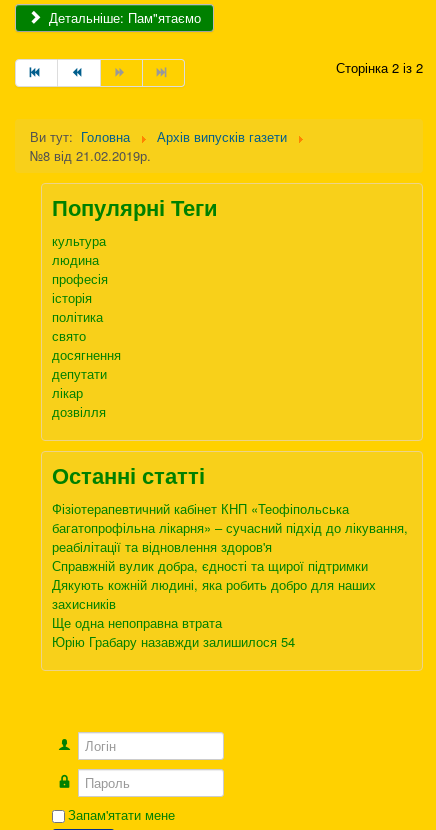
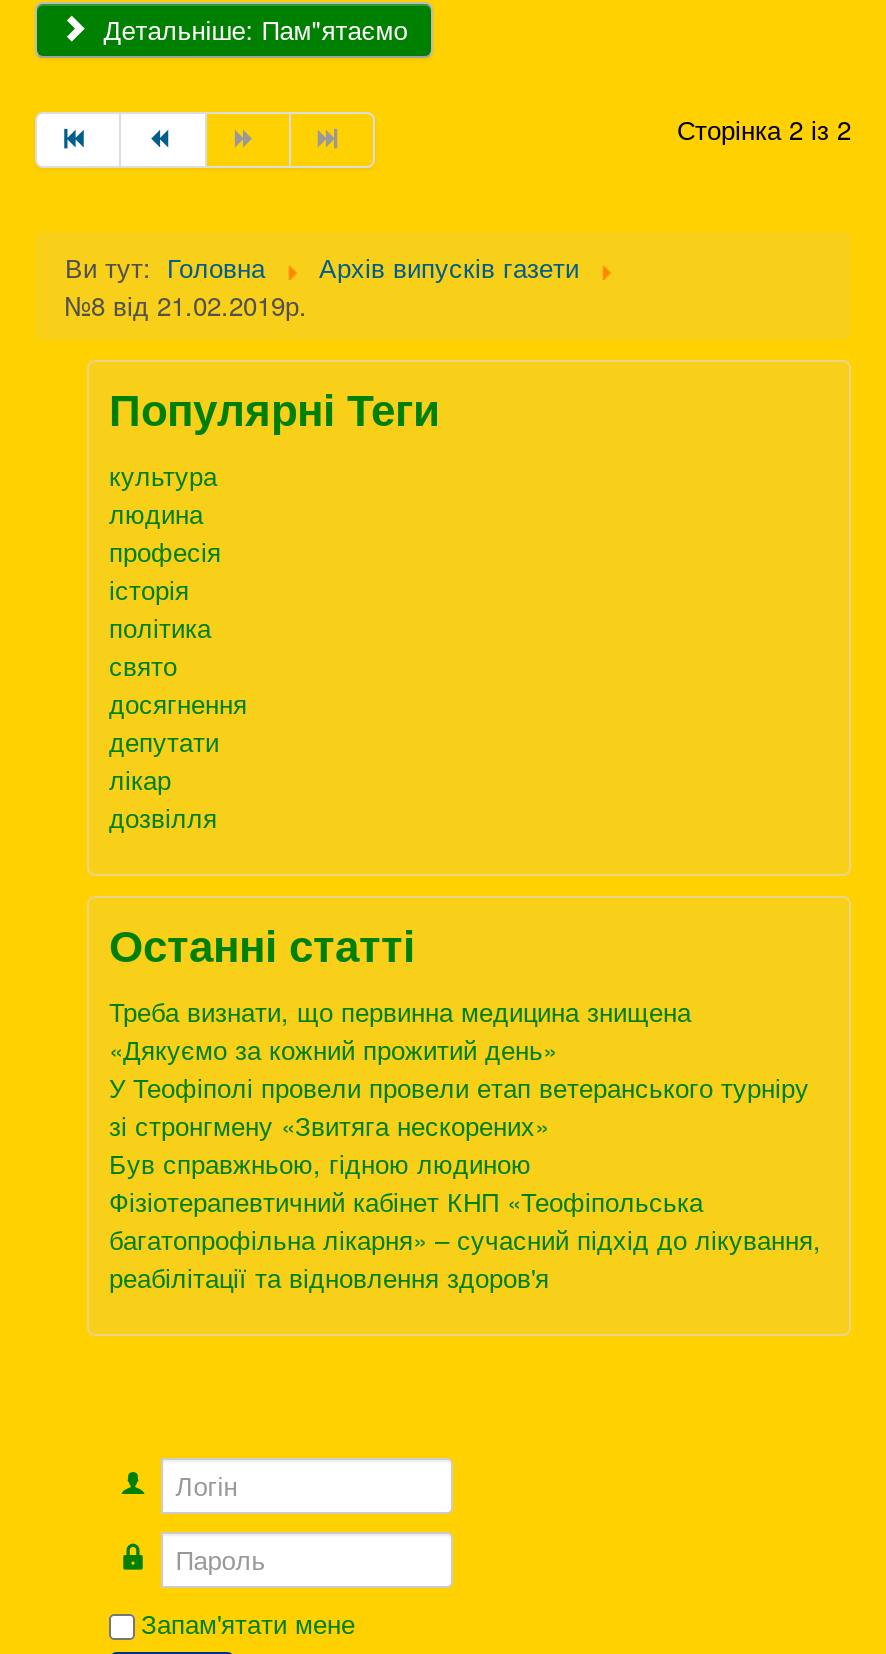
none -> [109,993,809,1183] Треба визнати, що первинна медицина знищена | «Дякуємо за кожний прожитий день» | У Теофіполі провели провели етап ветеранського турніру | зі стронгмену «Звитяга нескорених» | Був справжньою, гідною людиною
moved [52,499,408,556] -> [109,1183,821,1297]: Фізіотерапевтичний кабінет КНП «Теофіпольська | багатопрофільна лікарня» – сучасний підхід до лікування, | реабілітації та відновлення здоров'я
[52,556,376,651] Справжній вулик добра, єдності та щирої підтримки | Дякують кожній людині, яка робить добро для наших | захисників | Ще одна непоправна втрата | Юрію Грабару назавжди залишилося 54 -> none

